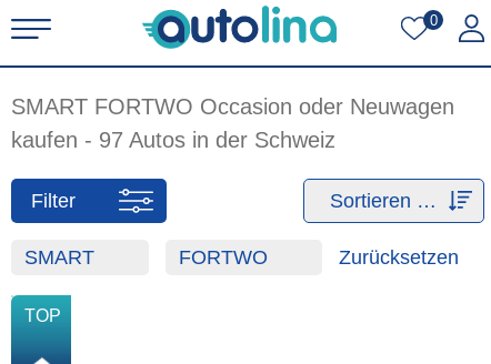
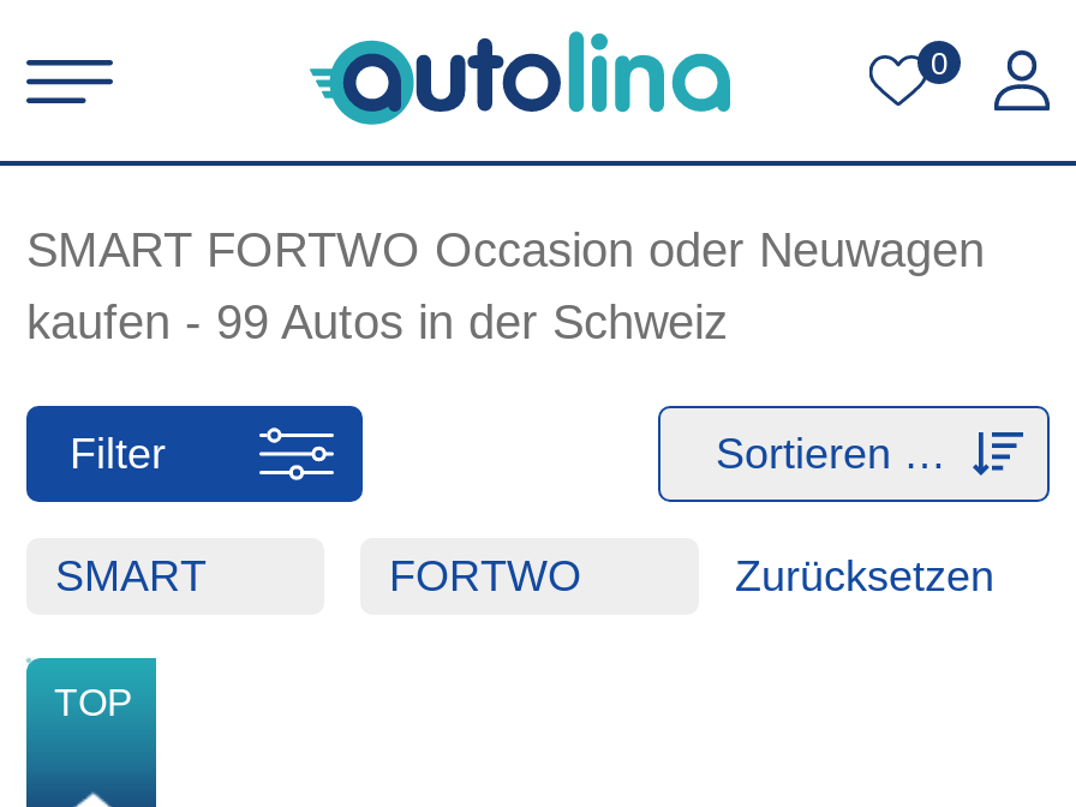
[11,128,335,152] kaufen - 97 Autos in der Schweiz -> [26,295,728,348] kaufen - 99 Autos in der Schweiz

